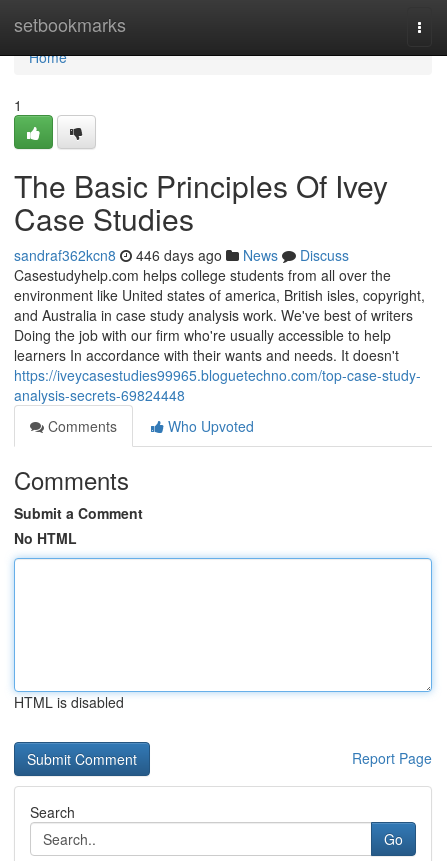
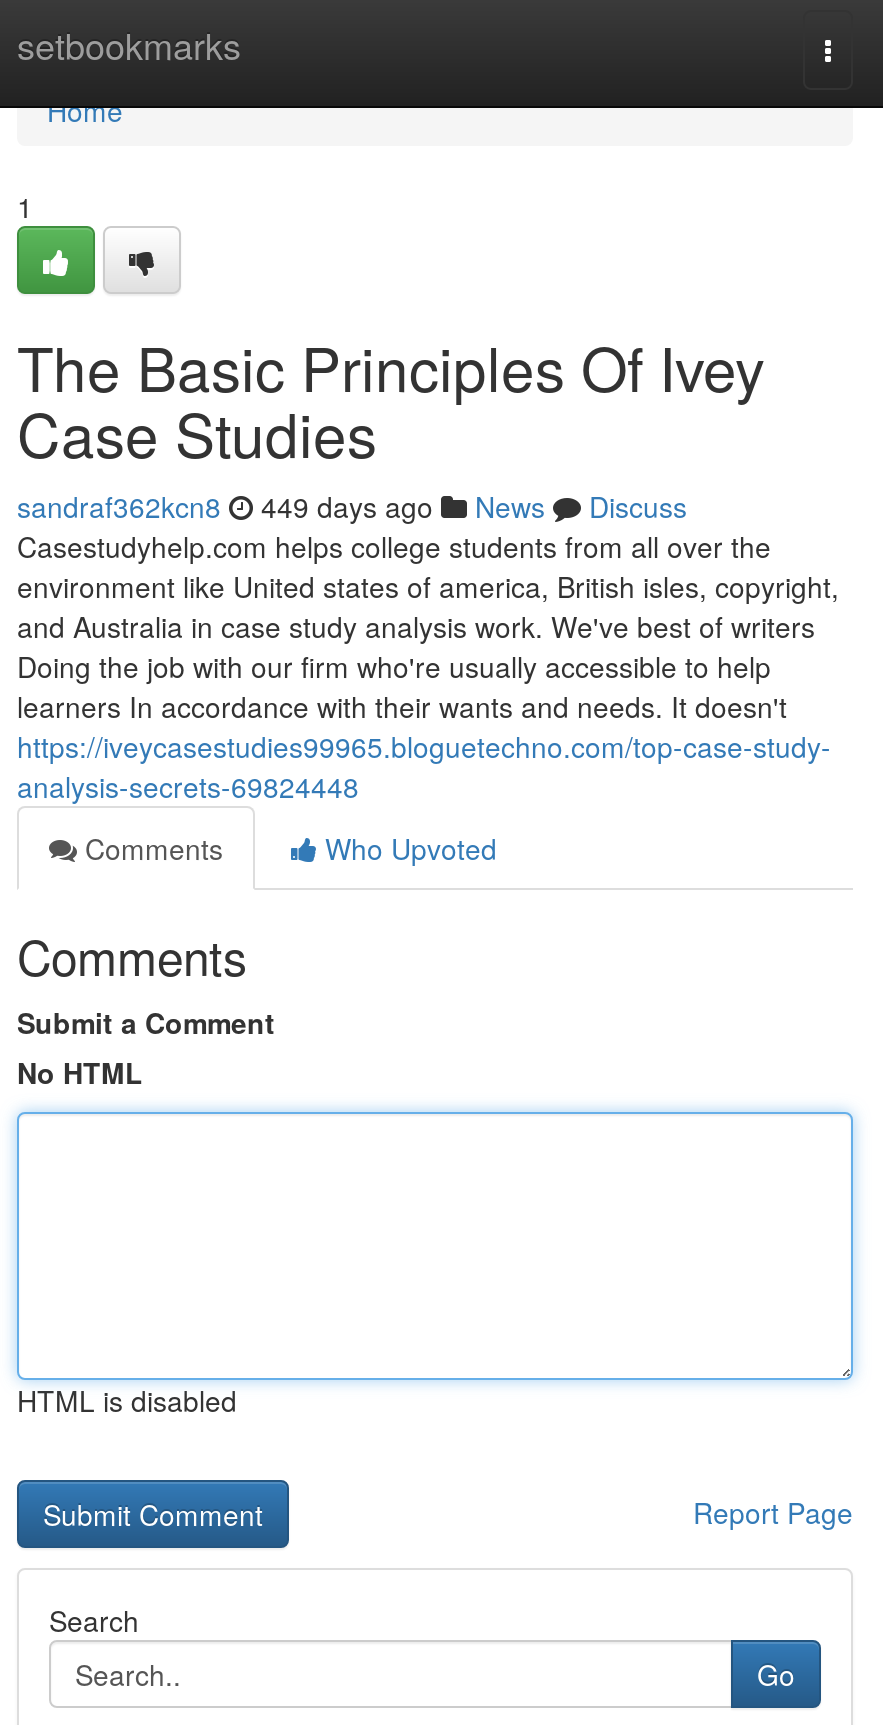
[14,245,349,265] sandraf362kcn8 446 days ago News Discuss -> [17,486,687,526] sandraf362kcn8 449 days ago News Discuss

